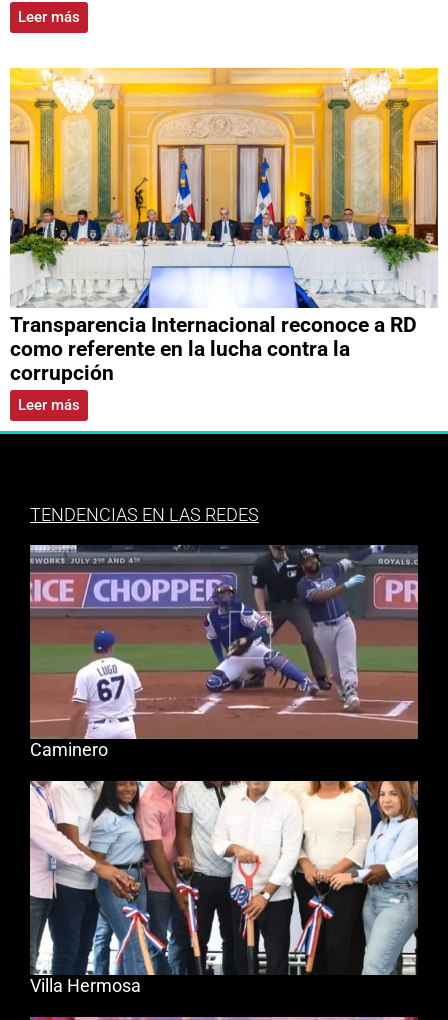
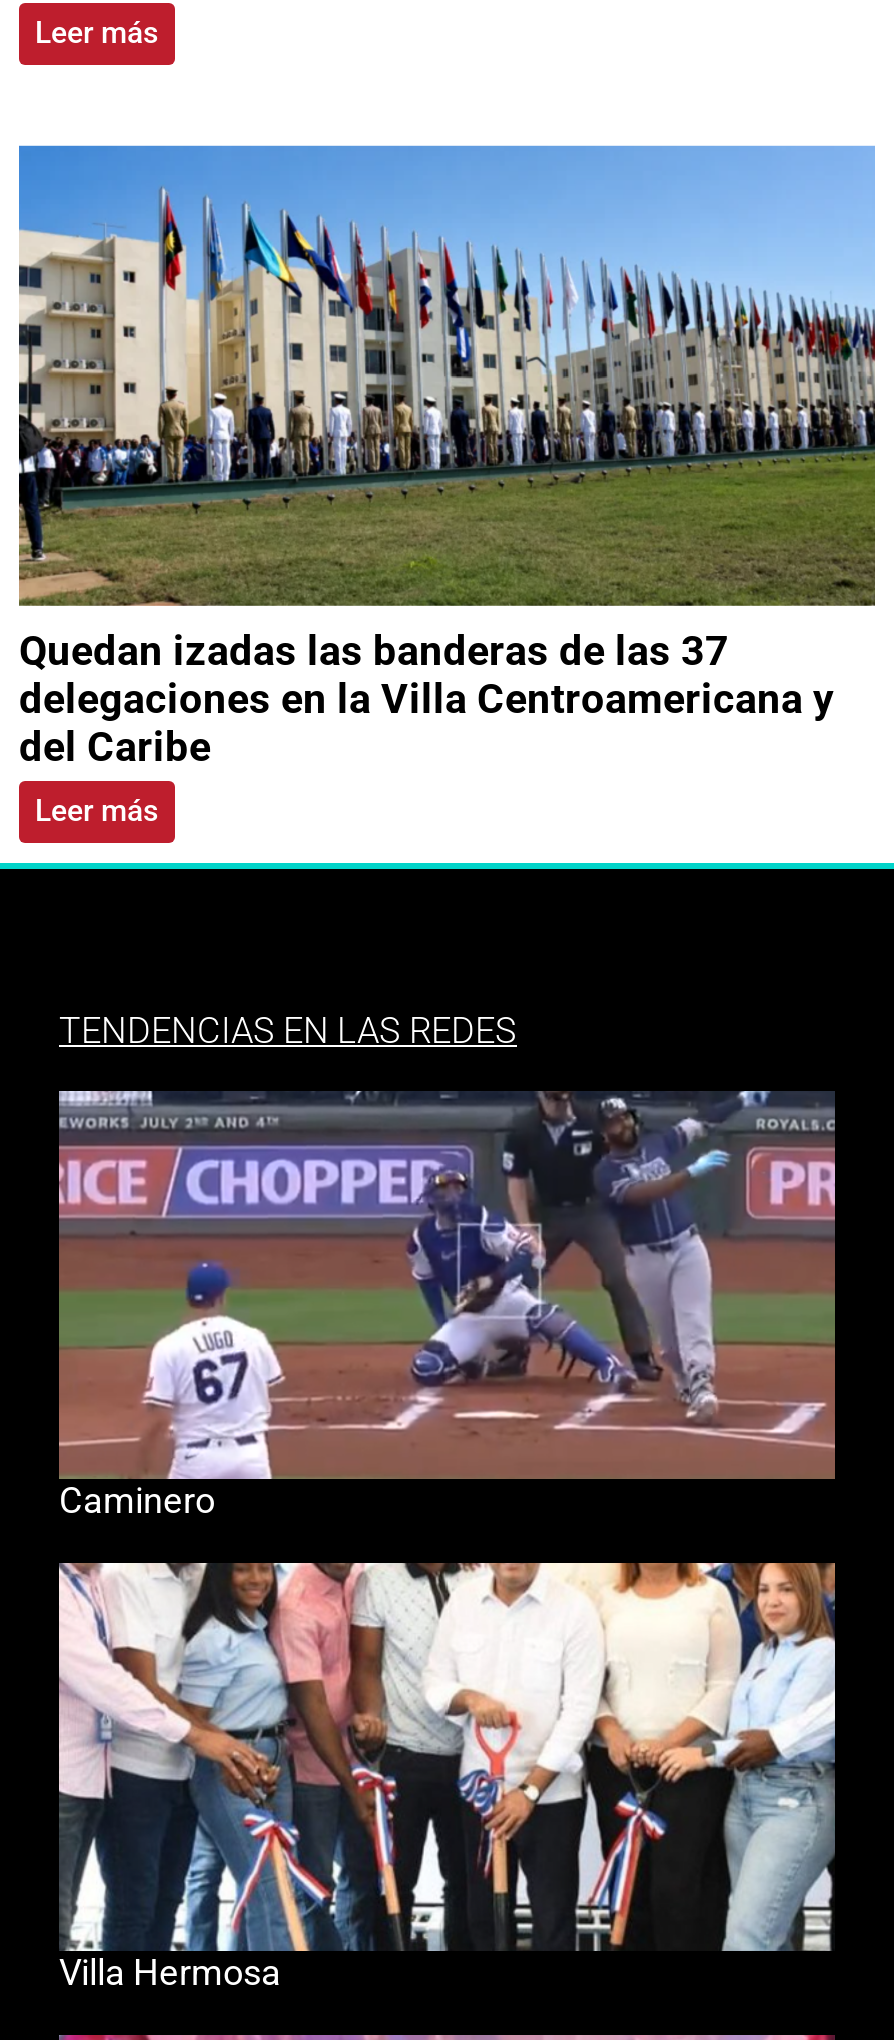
[9,67,439,385] [image] | Transparencia Internacional reconoce a RD | como referente en la lucha contra la | corrupción -> [17,136,877,771] [image] | Quedan izadas las banderas de las 37 | delegaciones en la Villa Centroamericana y | del Caribe

